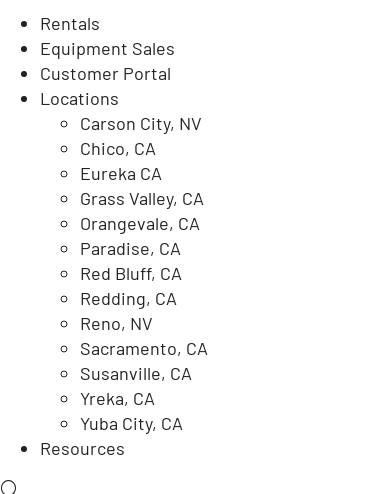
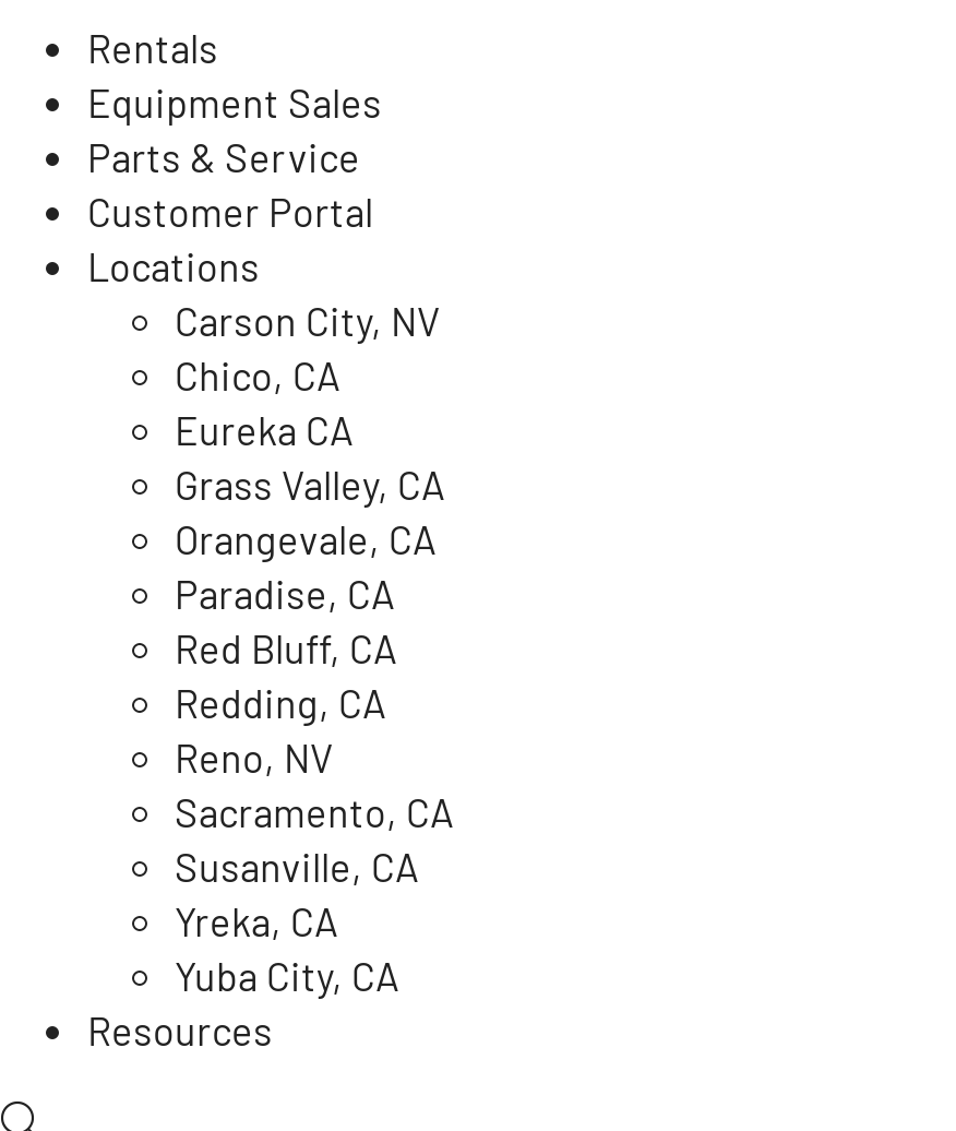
none -> [87,133,360,181] Parts & Service

